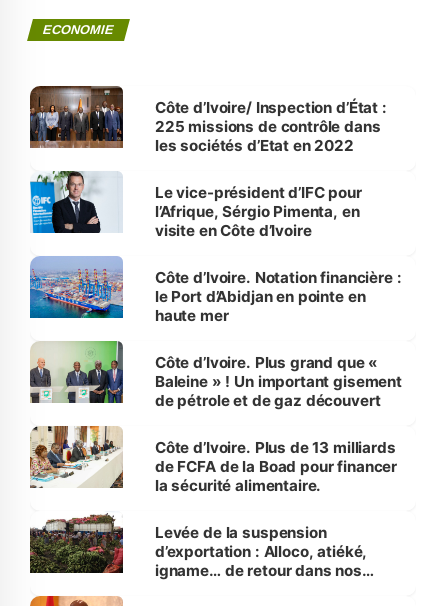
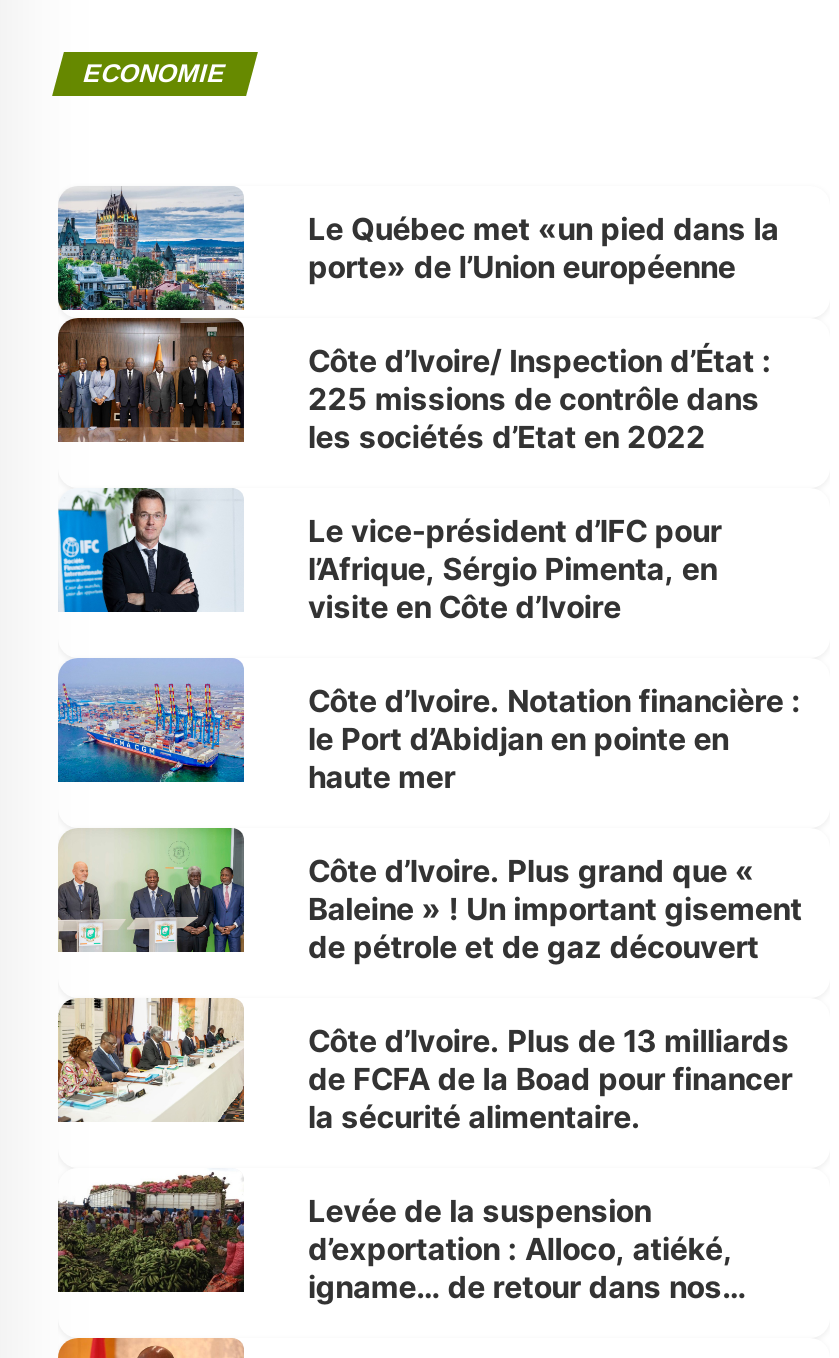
none -> [56,186,779,312] [image] | Le Québec met «un pied dans la | porte» de l’Union européenne

